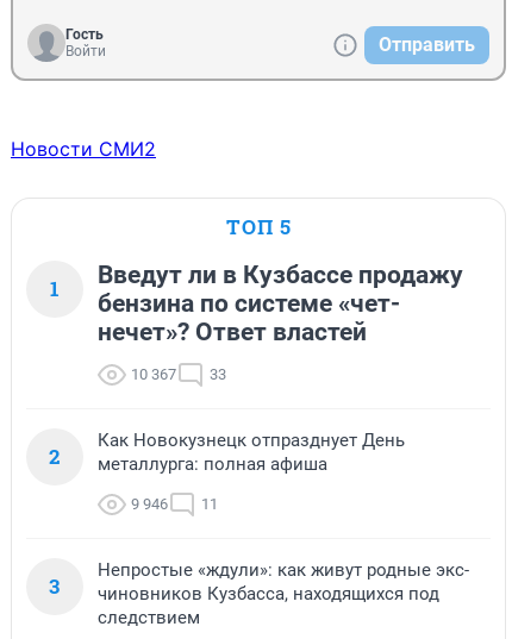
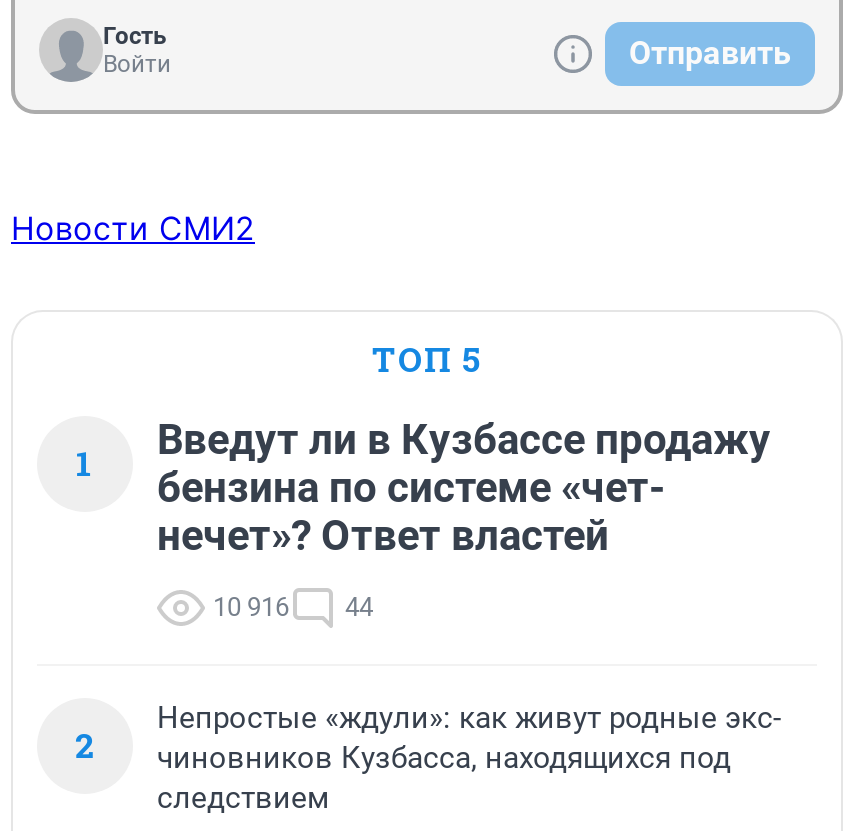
[131,365,176,383] 10 367 -> [213,591,289,621] 10 916
[210,365,226,383] 33 -> [345,591,373,621] 44
[49,429,405,599] Как Новокузнецк отпразднует День | металлурга: полная афиша | 9 946 | 11 | 3 -> none

